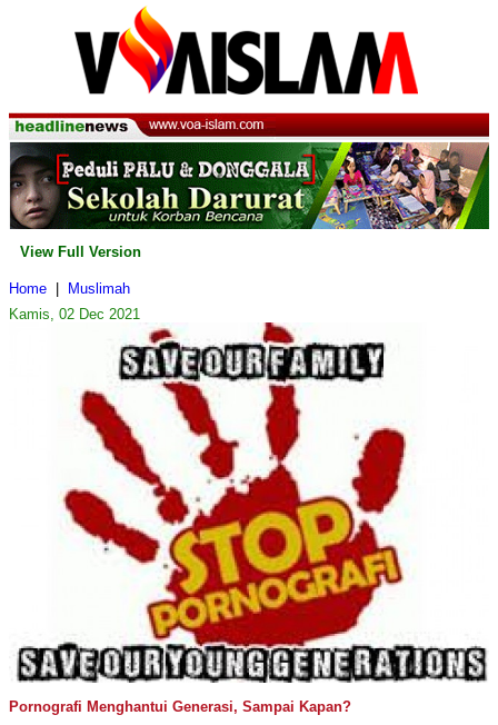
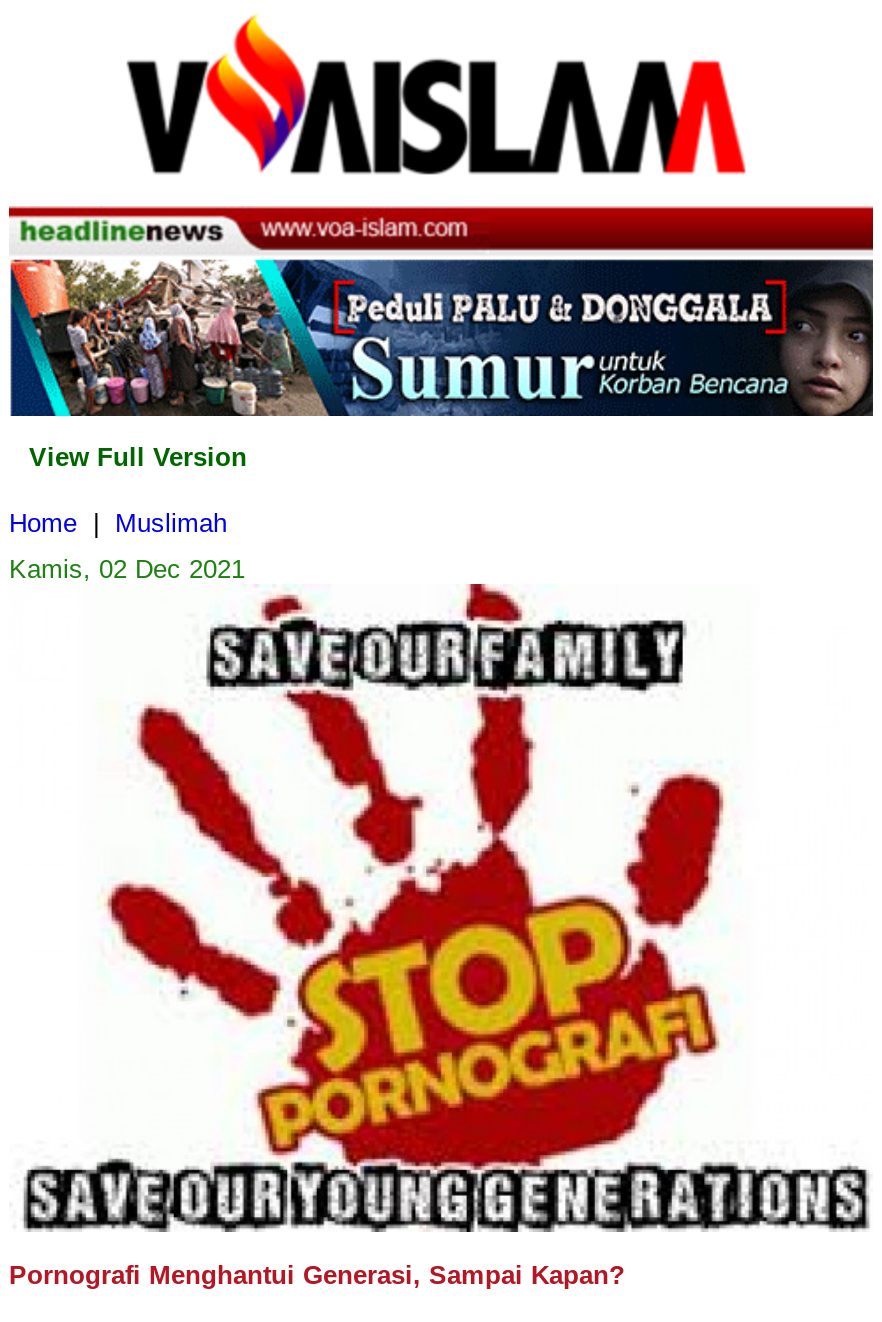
[9,141,489,230] [image] -> [9,258,873,418] [image]

